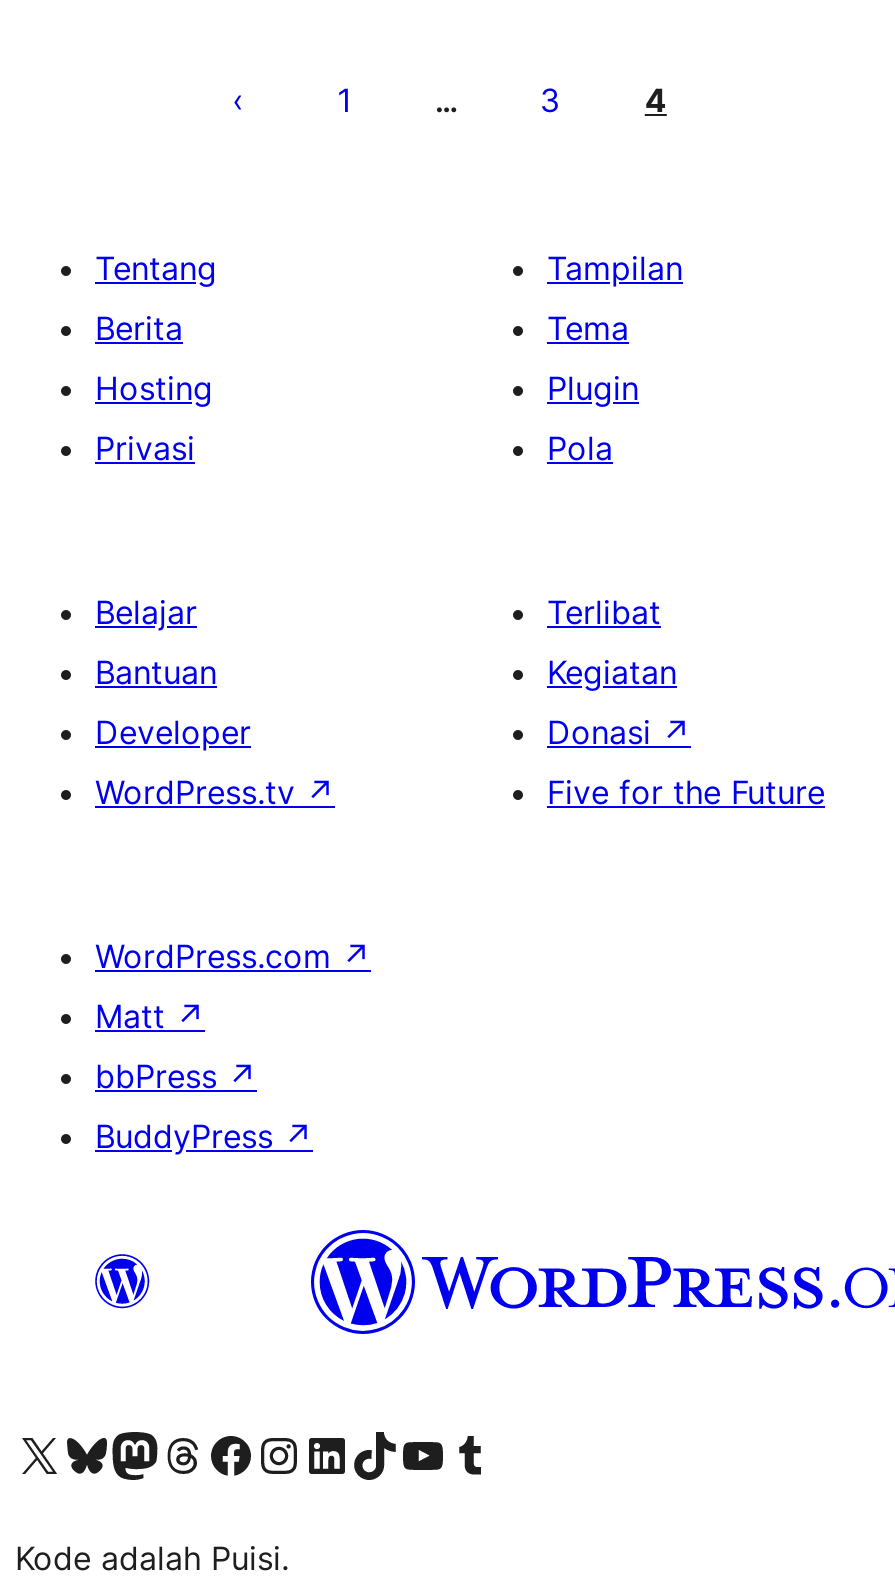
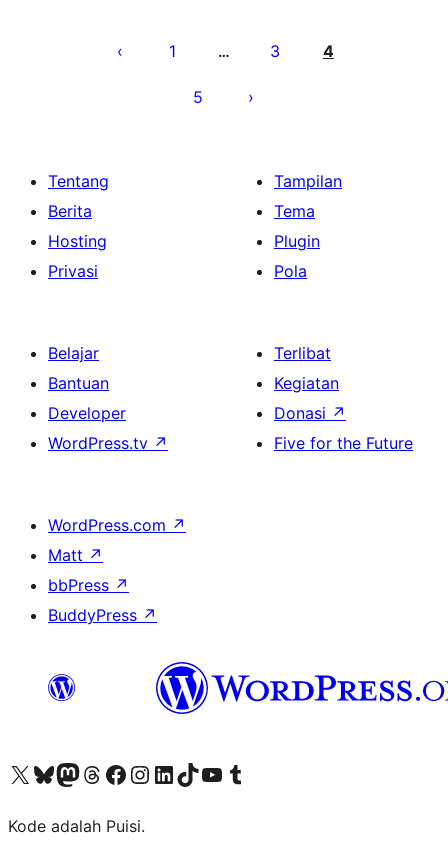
none -> [192,87,202,107] 5

